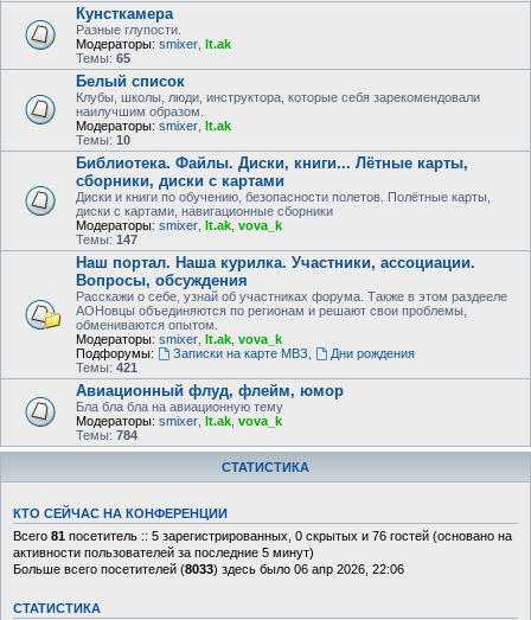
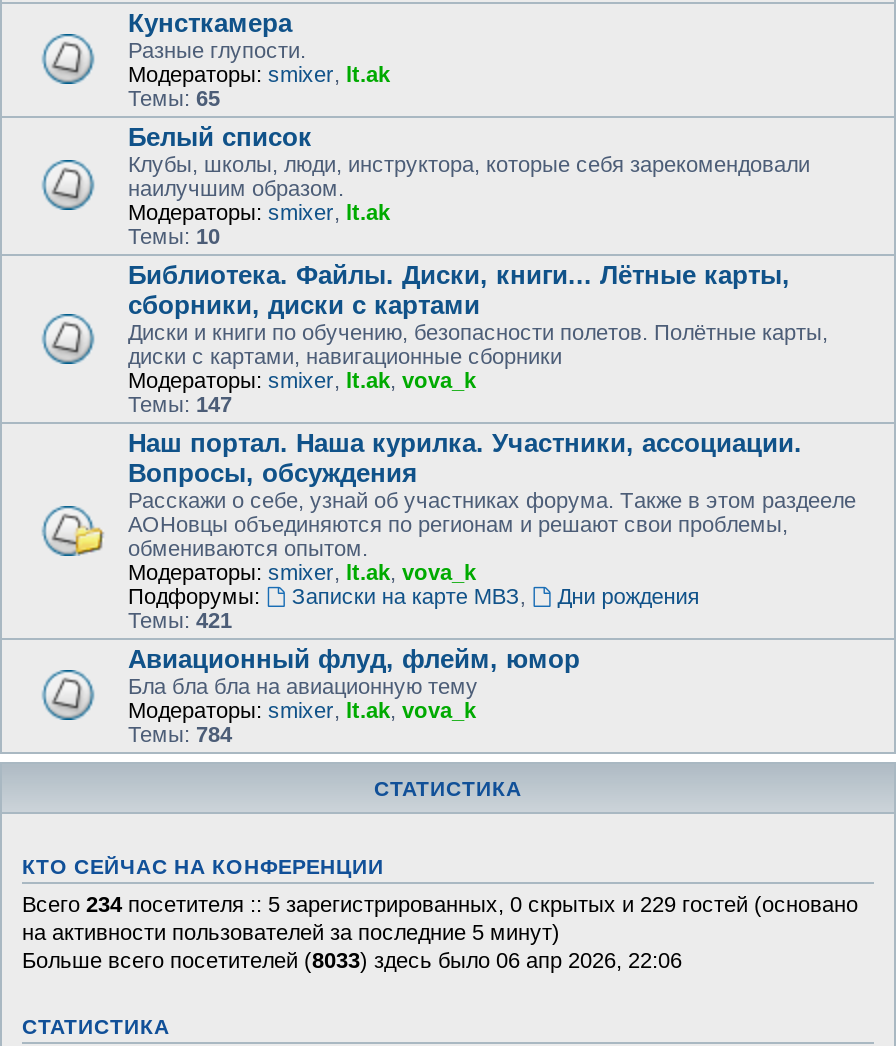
[13,529,512,560] Всего 81 посетитель :: 5 зарегистрированных, 0 скрытых и 76 гостей (основано на | активности пользователей за последние 5 минут) -> [22,892,858,944] Всего 234 посетителя :: 5 зарегистрированных, 0 скрытых и 229 гостей (основано | на активности пользователей за последние 5 минут)

